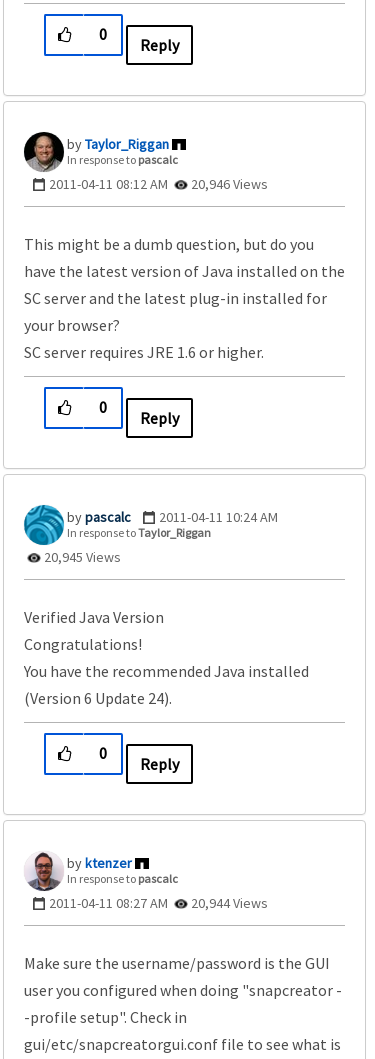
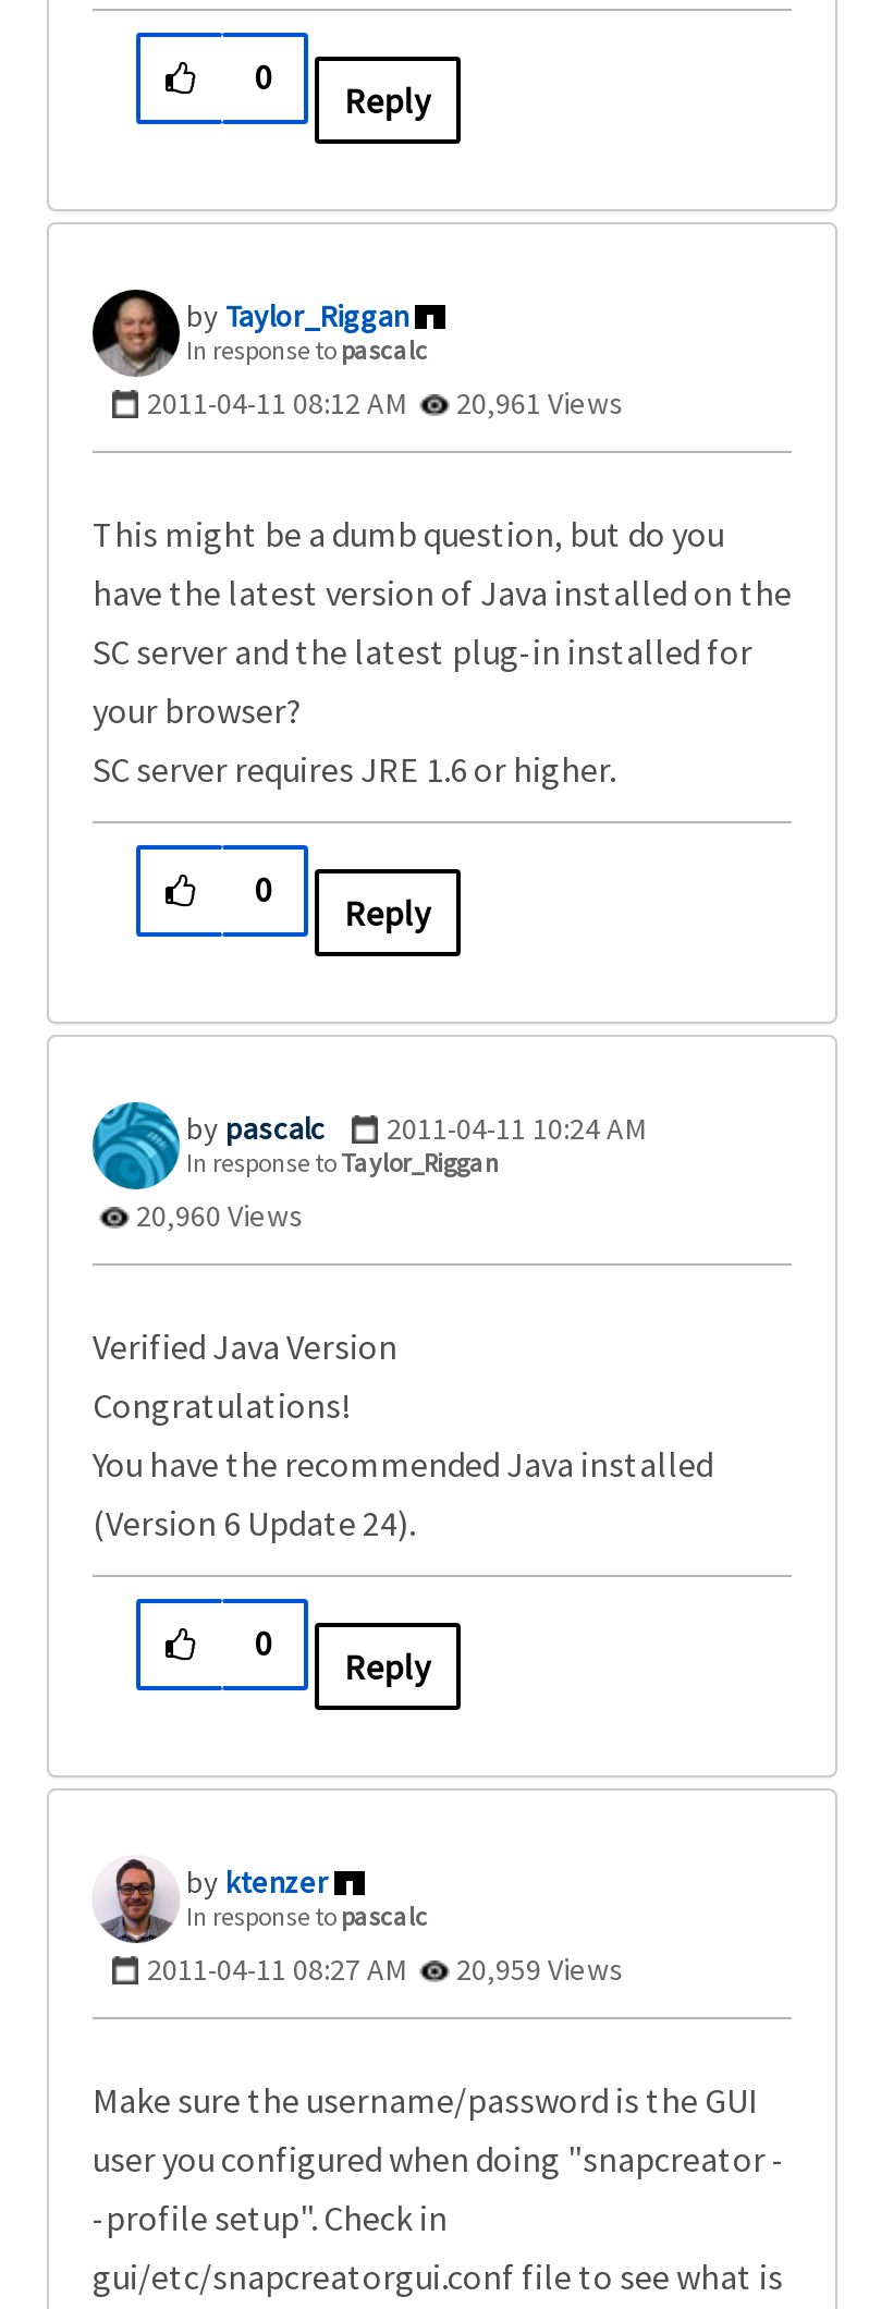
[49,175,268,193] 2011-04-11 08:12 AM 20,946 Views -> [147,384,624,423] 2011-04-11 08:12 AM 20,961 Views
[41,548,121,566] 20,945 Views -> [130,1197,304,1236] 20,960 Views
[49,894,268,912] 2011-04-11 08:27 AM 20,944 Views -> [147,1950,624,1990] 2011-04-11 08:27 AM 20,959 Views

